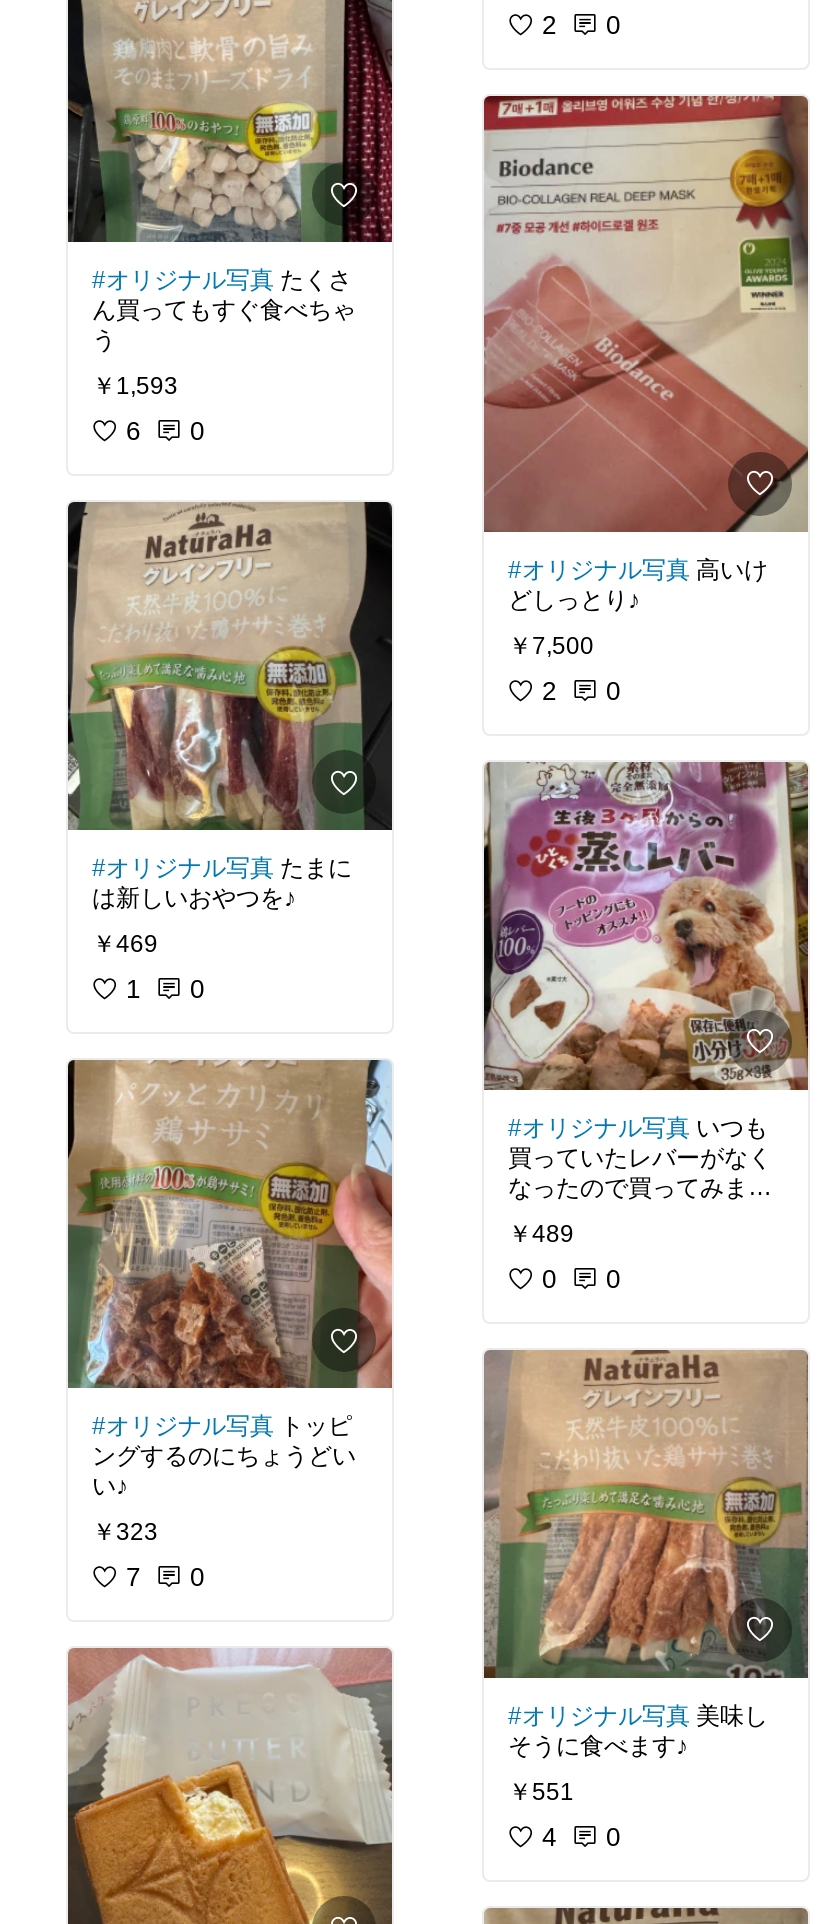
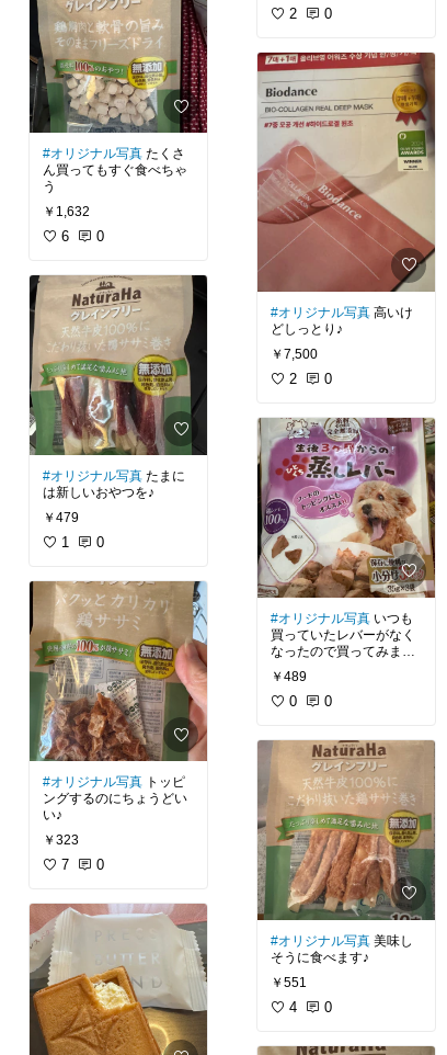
[92,372,178,400] ￥1,593 -> [43,204,90,219] ￥1,632
[92,930,158,958] ￥469 -> [43,510,79,525] ￥479

